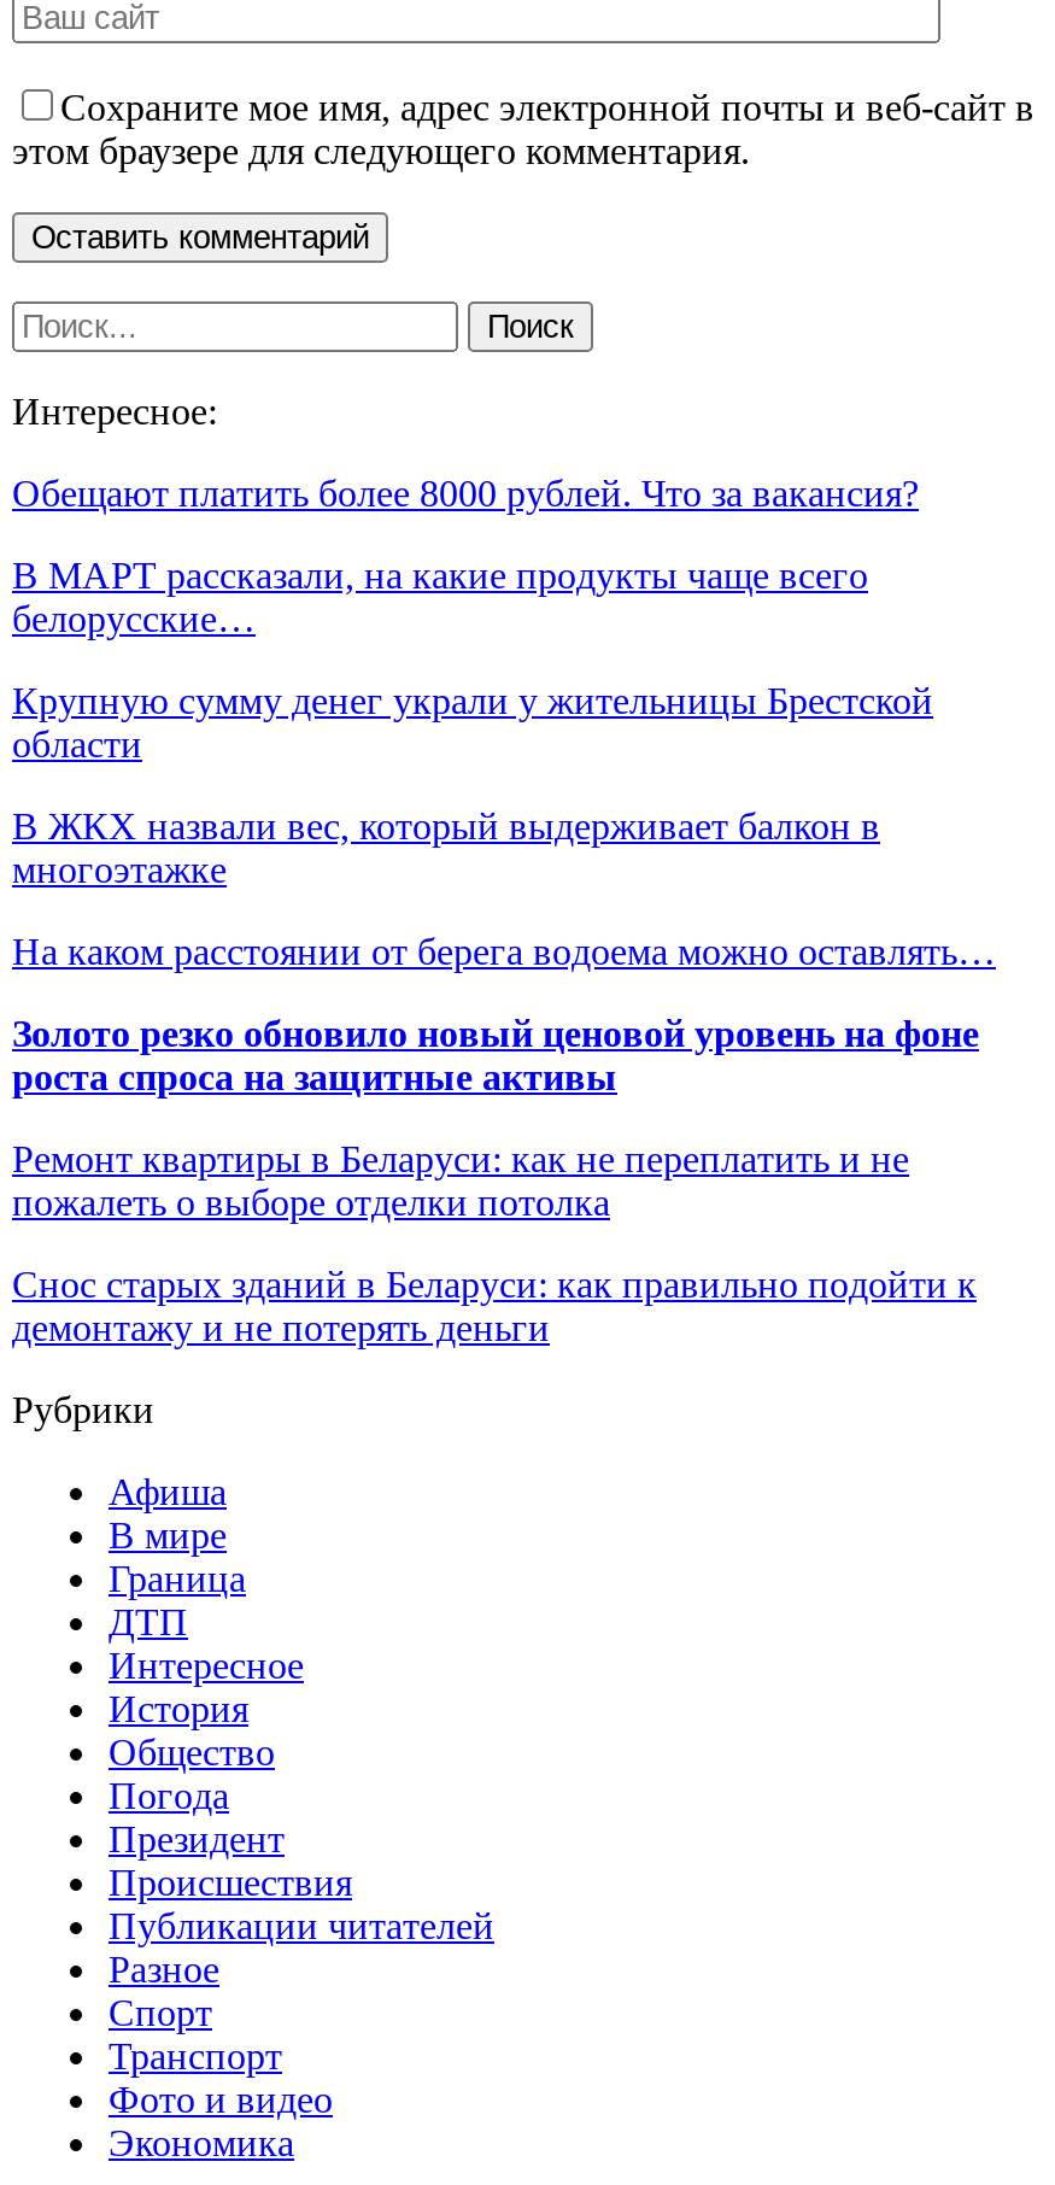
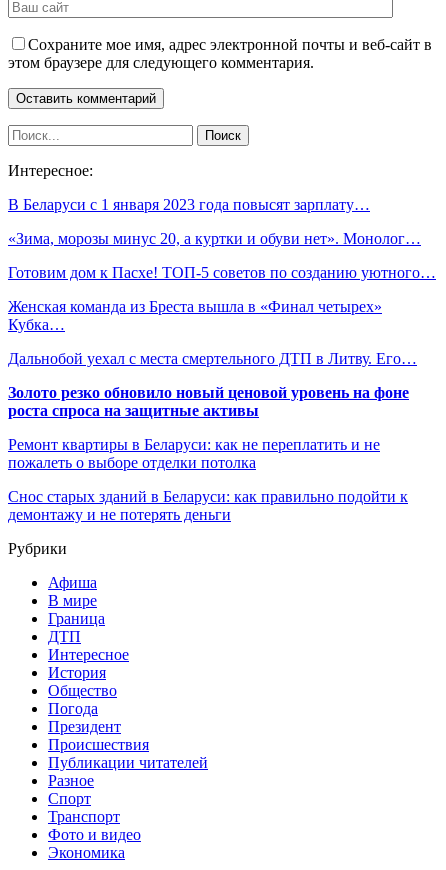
[12,472,919,513] Обещают платить более 8000 рублей. Что за вакансия? -> [8,196,370,213] В Беларуси с 1 января 2023 года повысят зарплату…
[12,554,868,639] В МАРТ рассказали, на какие продукты чаще всего | белорусские… -> [8,230,421,247] «Зима, морозы минус 20, а куртки и обуви нет». Монолог…
[12,680,933,764] Крупную сумму денег украли у жительницы Брестской | области -> [8,264,436,281] Готовим дом к Пасхе! ТОП-5 советов по созданию уютного…
[12,805,880,889] В ЖКХ назвали вес, который выдерживает балкон в | многоэтажке -> [8,298,382,333] Женская команда из Бреста вышла в «Финал четырех» | Кубка…
[12,930,996,971] На каком расстоянии от берега водоема можно оставлять… -> [8,350,417,367] Дальнобой уехал с места смертельного ДТП в Литву. Его…

